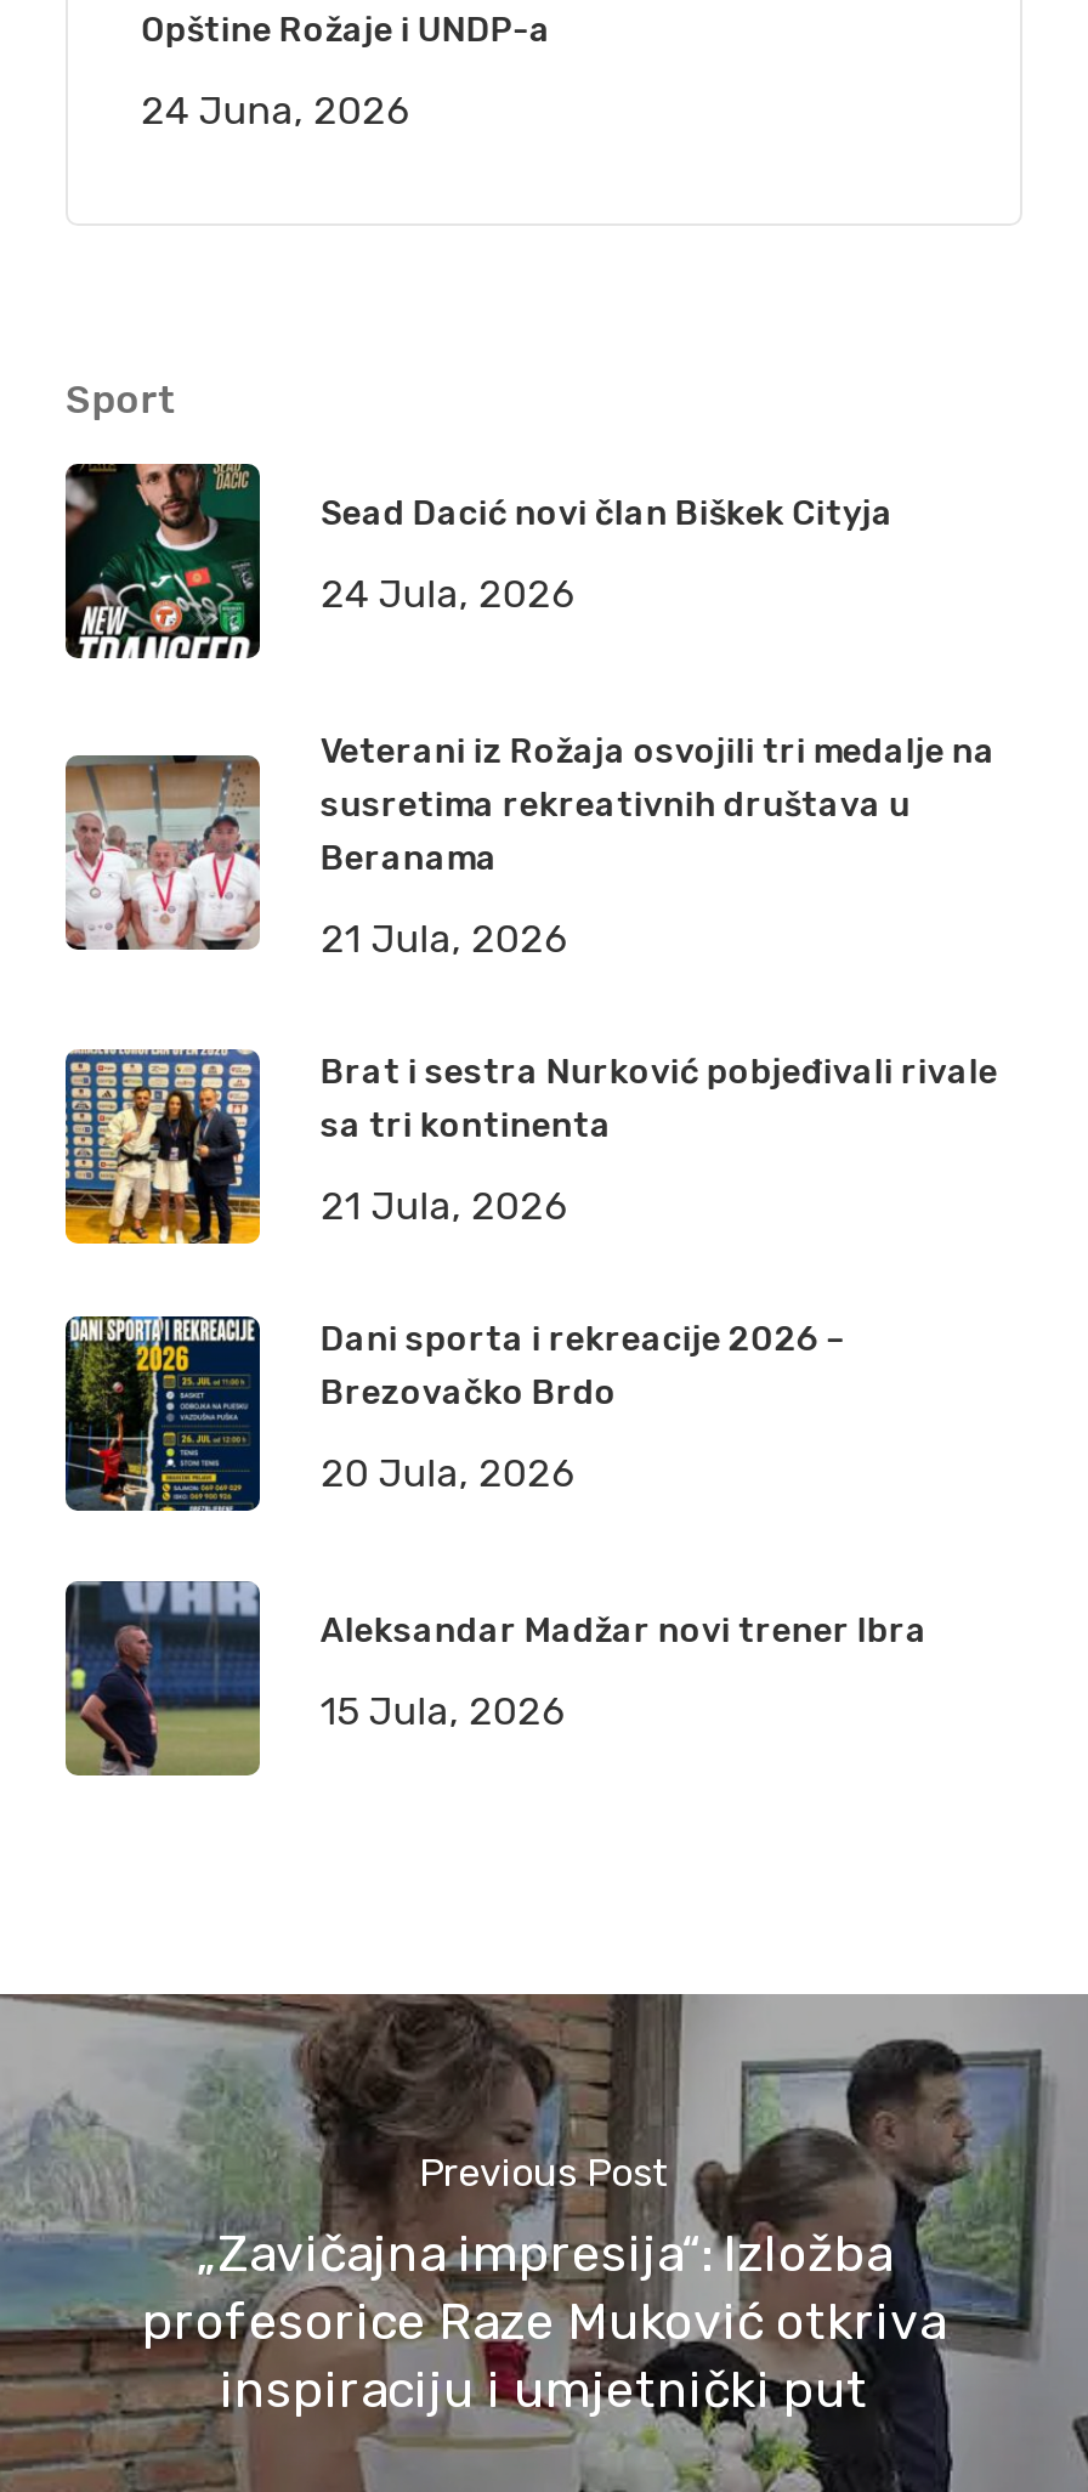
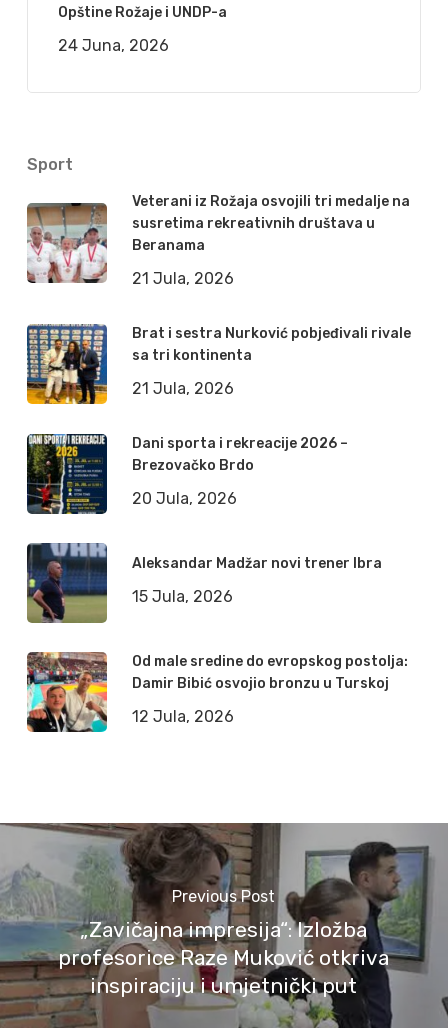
[63,461,893,661] [image] | Sead Dacić novi član Biškek Cityja | 24 Jula, 2026 -> none
moved [61,731,998,1734] -> [25,193,411,606]: [image] | Veterani iz Rožaja osvojili tri medalje na | susretima rekreativnih društava u | ... | Aleksandar Madžar novi trener Ibra | 15 Jula, 2026
none -> [26,651,408,733] [image] | Od male sredine do evropskog postolja: | Damir Bibić osvojio bronzu u Turskoj | 12 Jula, 2026

